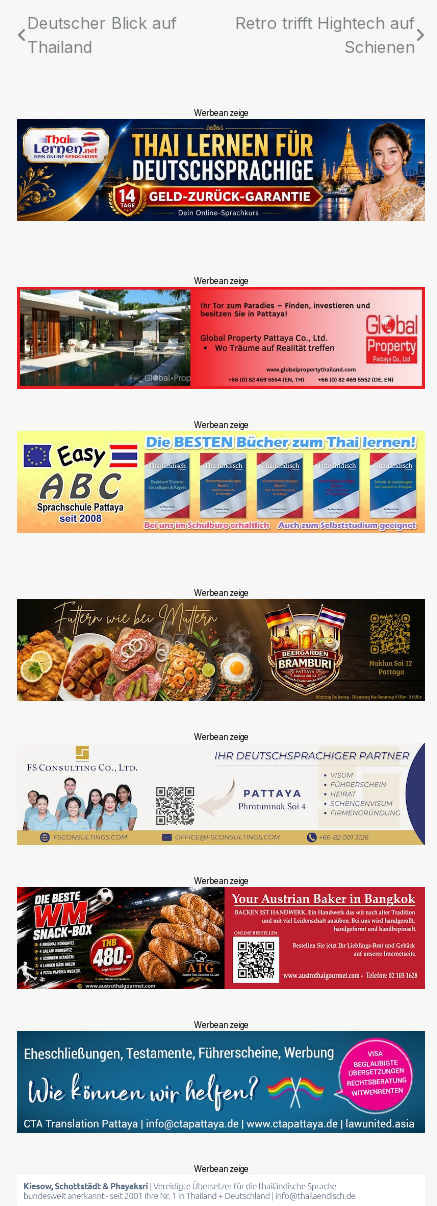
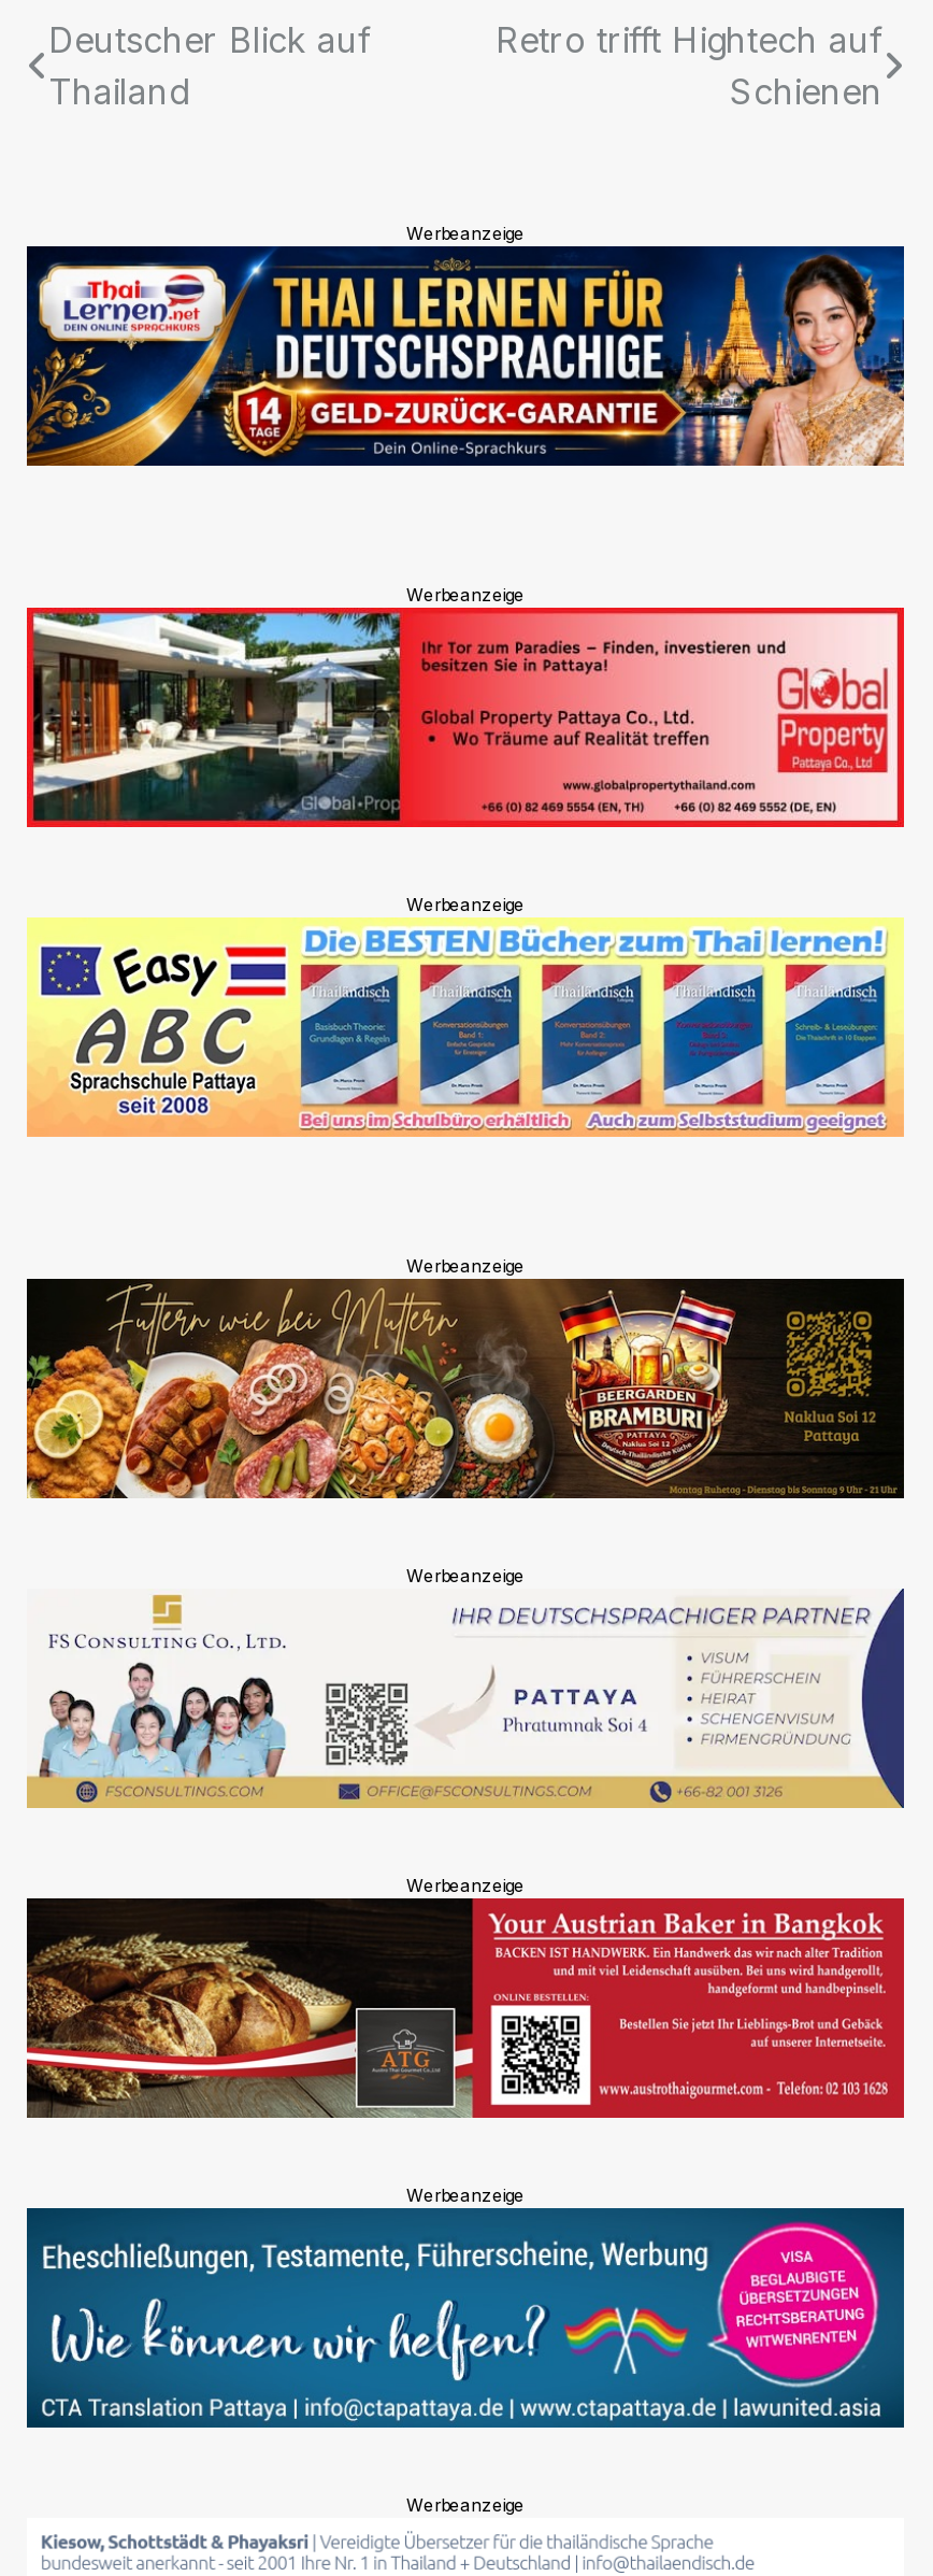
[16,886,226,990] [image] -> [25,1896,474,2120] [image]

